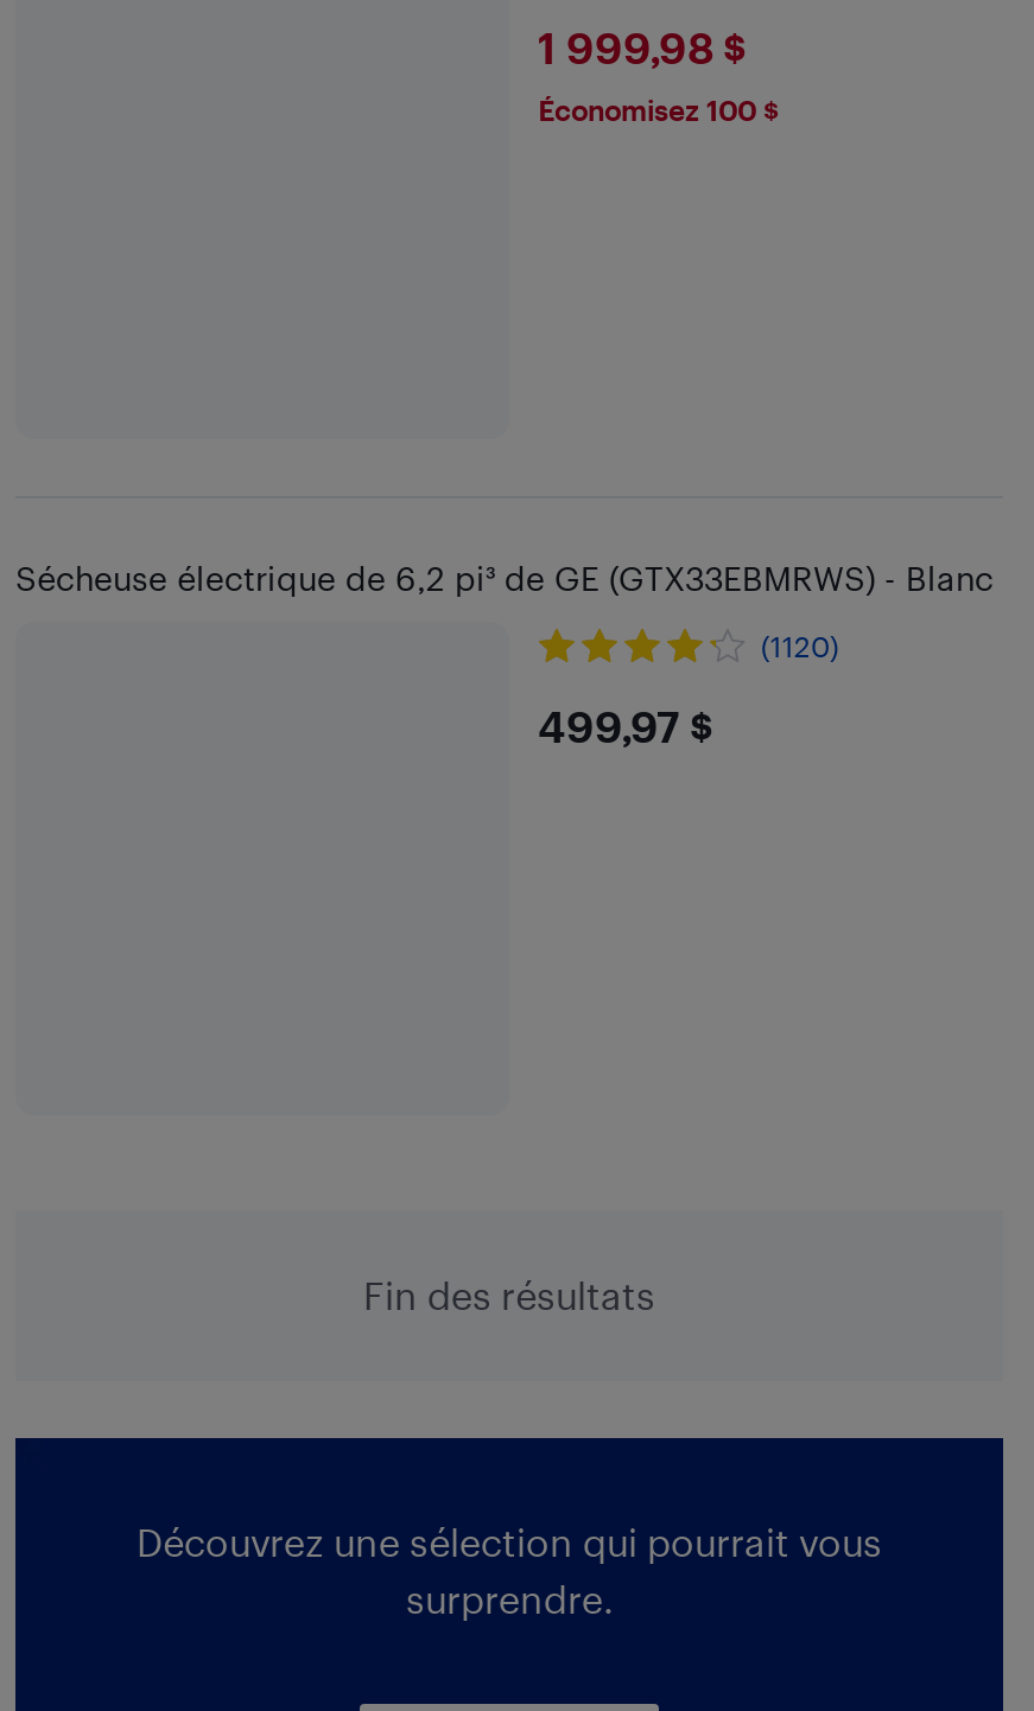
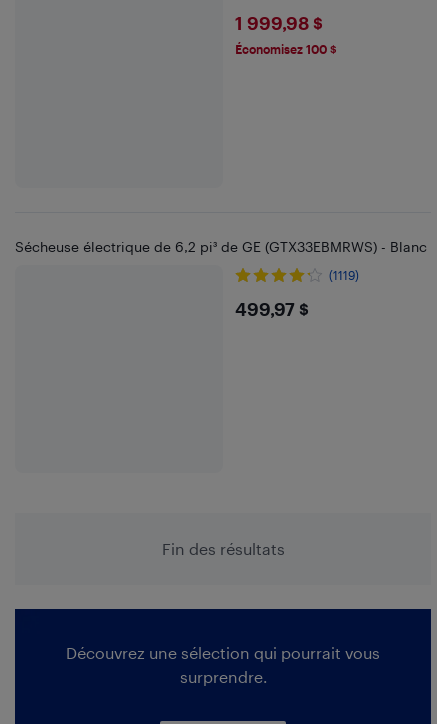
[761,629,839,662] (1120) -> [329,268,359,282] (1119)

